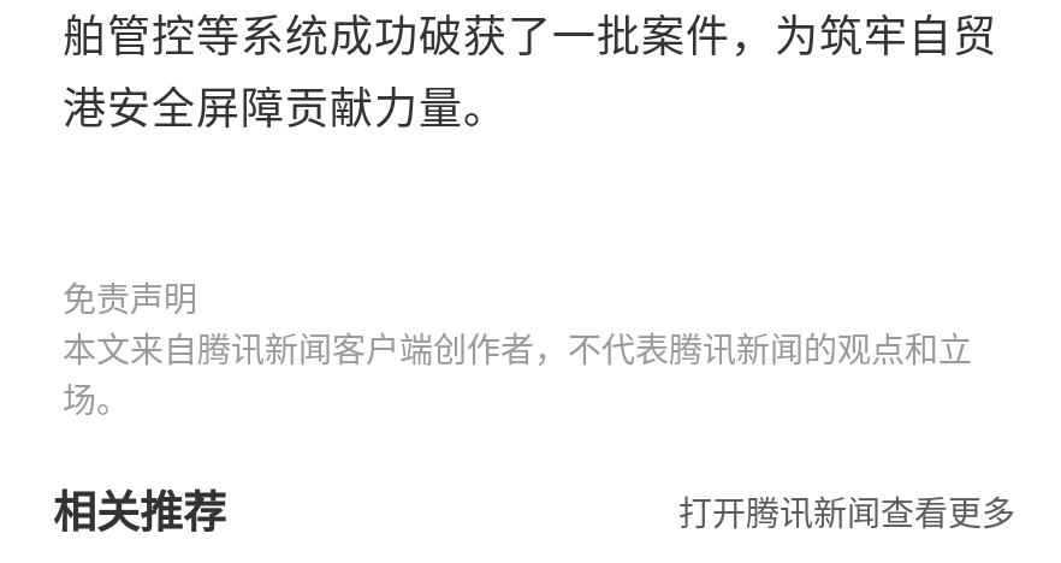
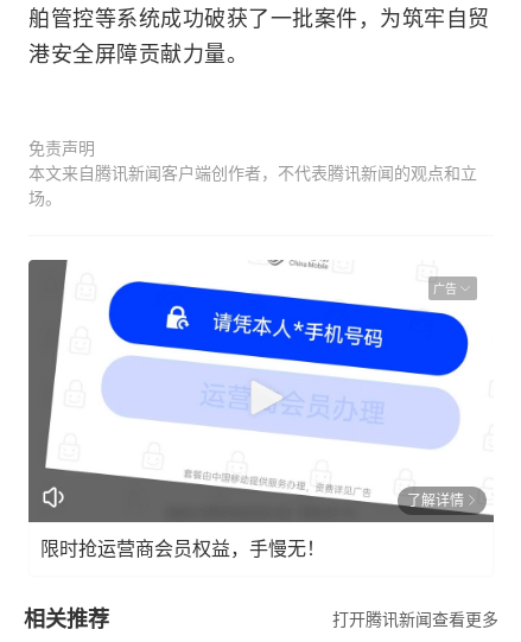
none -> [27,259,495,523] [image] | 广告
none -> [40,492,464,558] 了解详情 | 限时抢运营商会员权益，手慢无！

